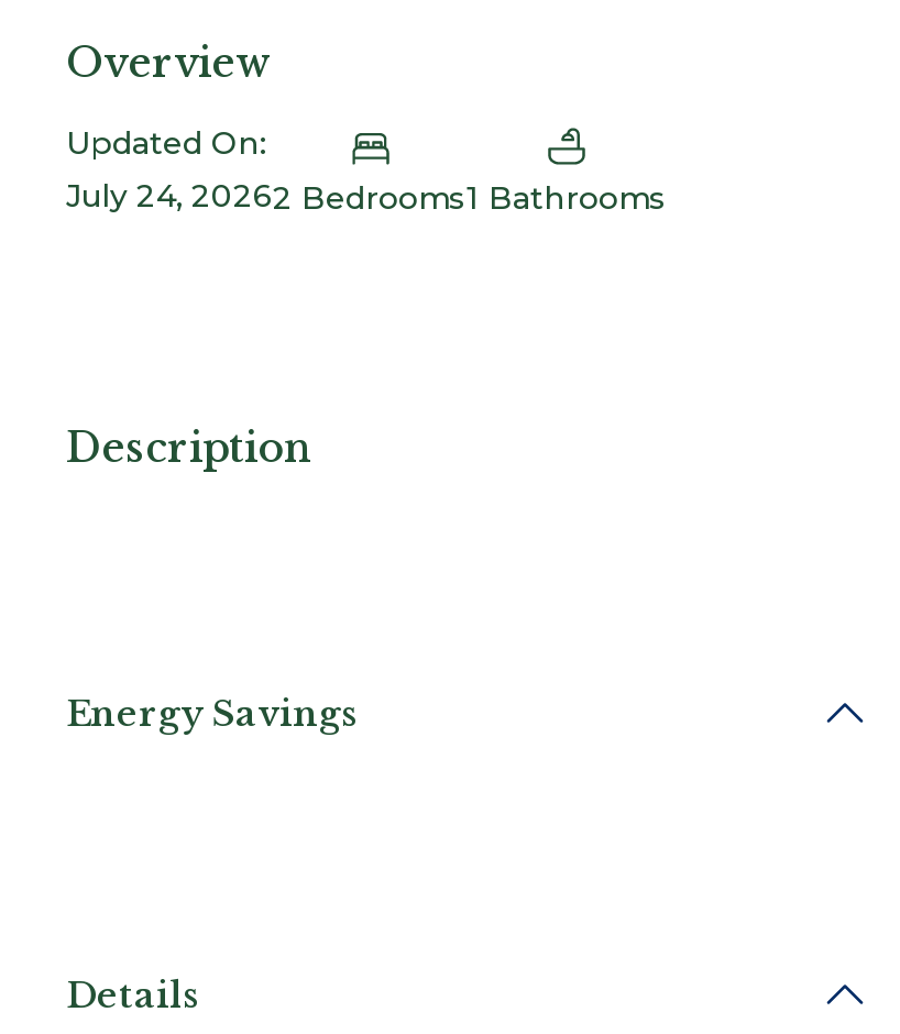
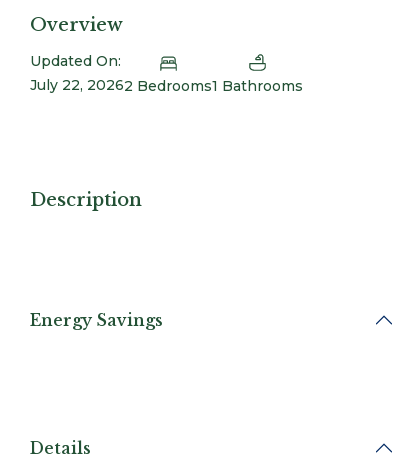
[66,177,667,217] July 24, 20262 Bedrooms 1 Bathrooms -> [30,76,303,95] July 22, 20262 Bedrooms 1 Bathrooms

